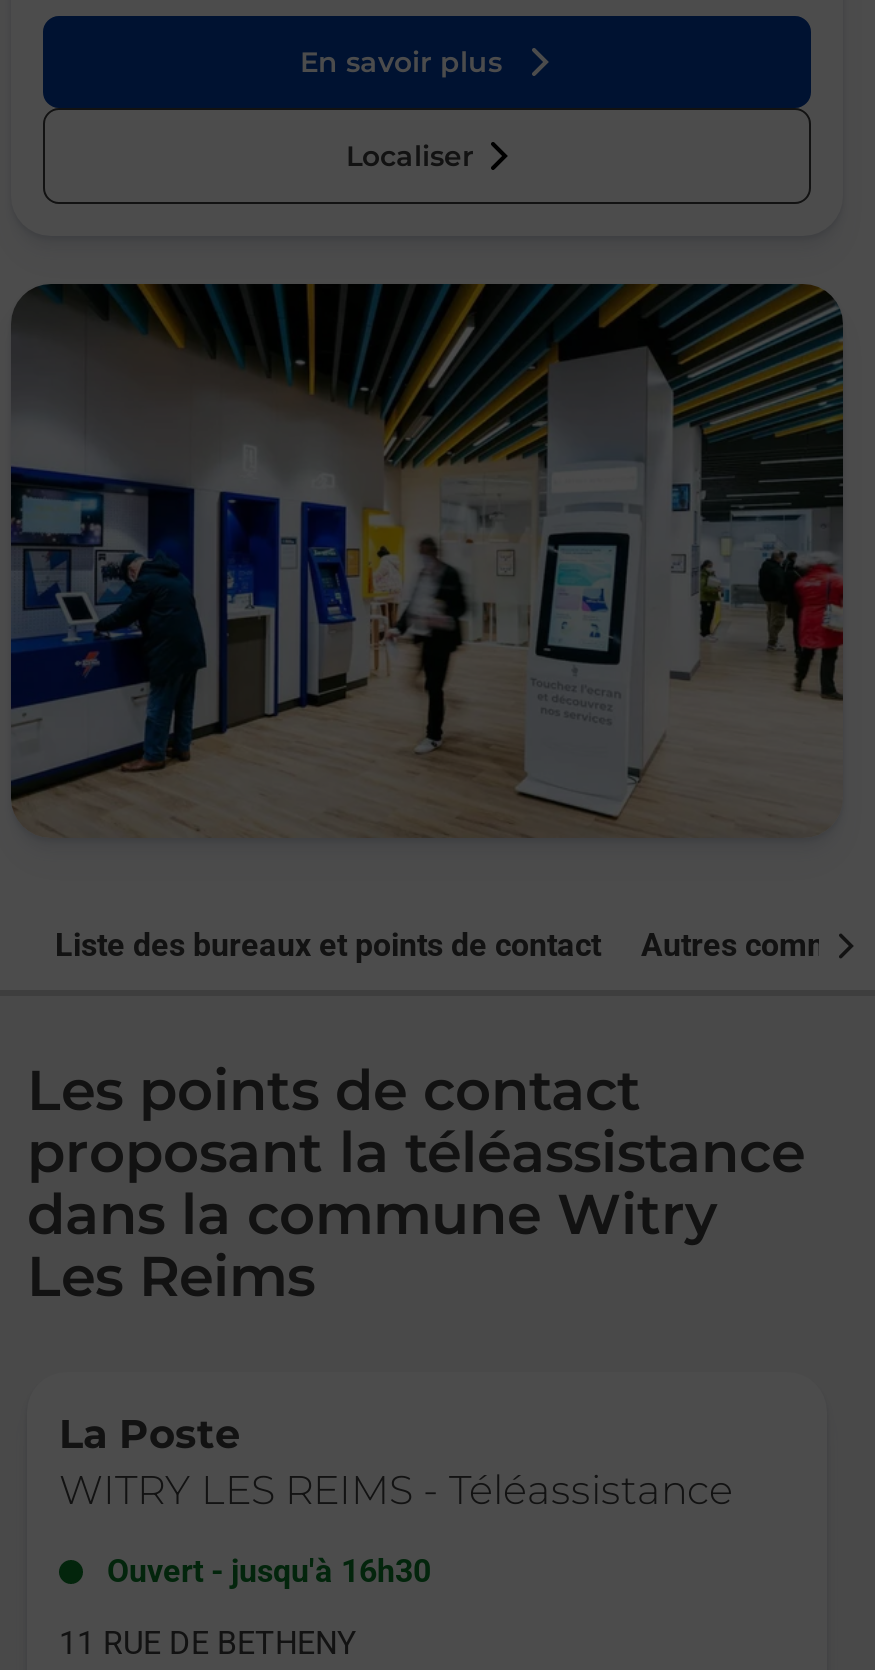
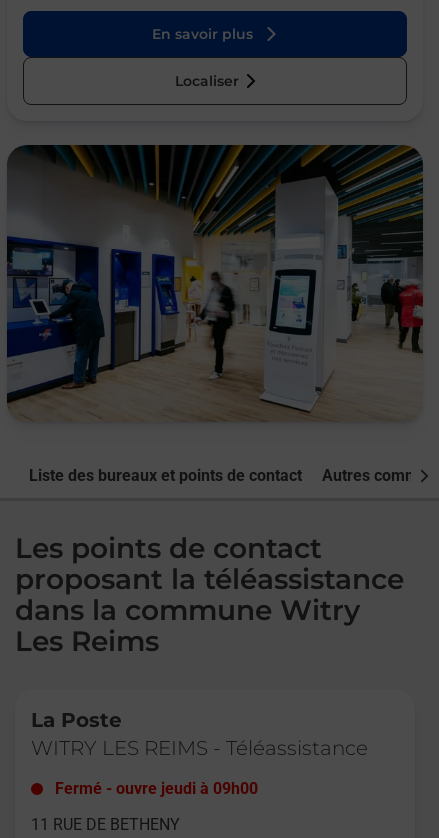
[107,1553,431,1591] Ouvert - jusqu'à 16h30 -> [55,779,258,798] Fermé - ouvre jeudi à 09h00

